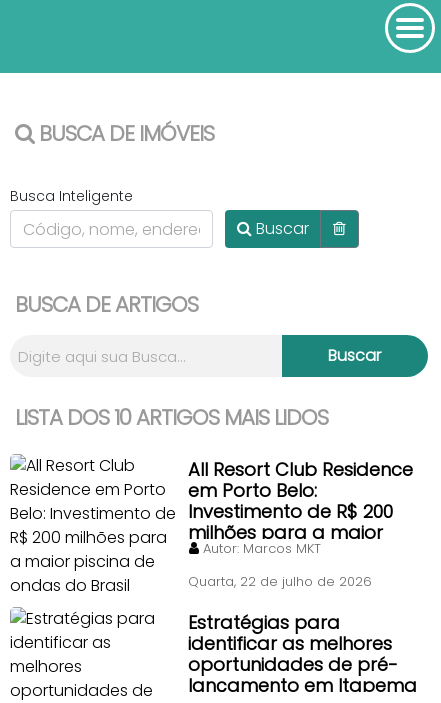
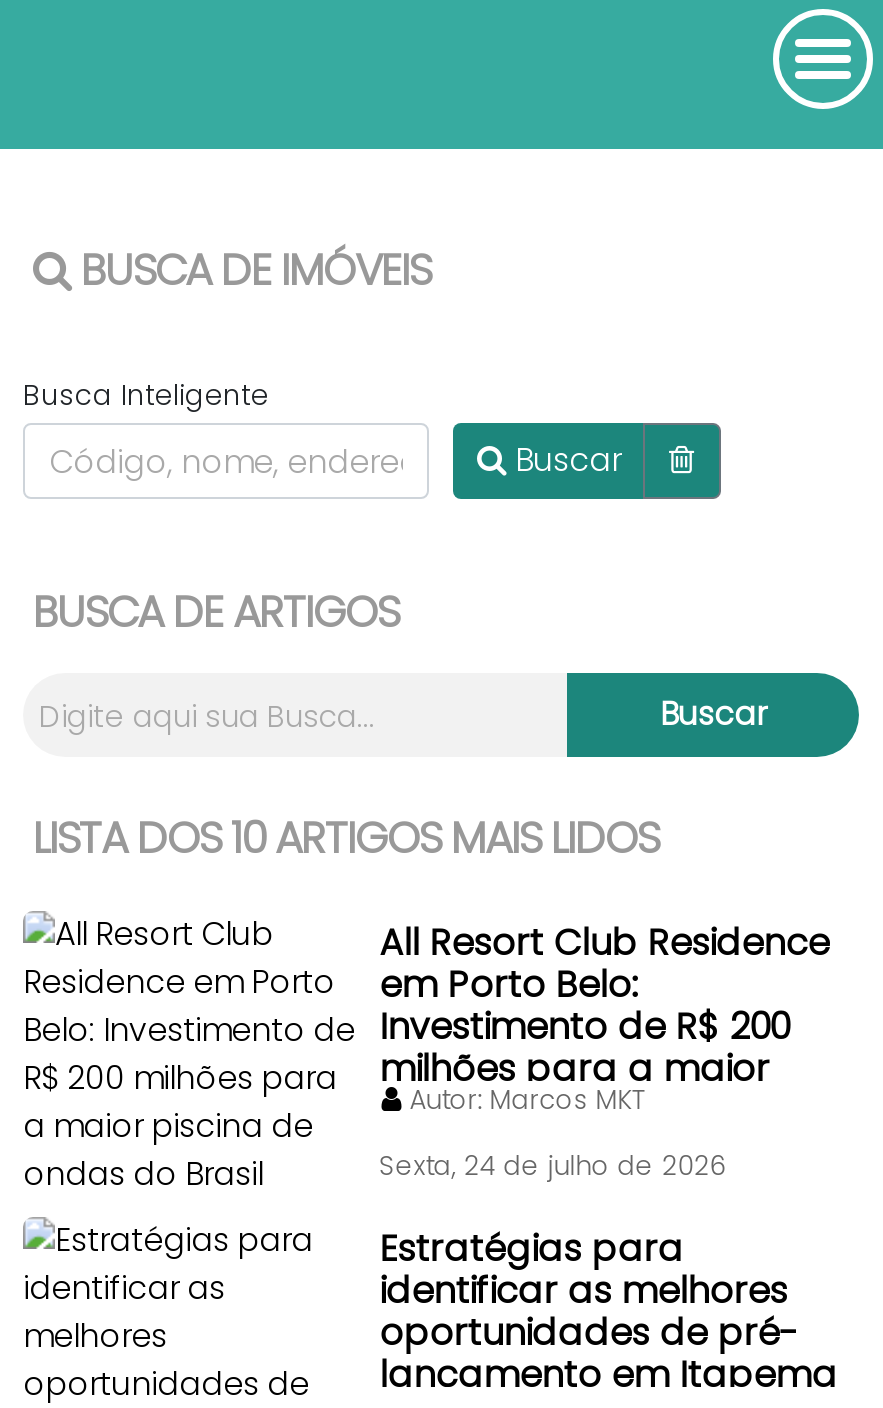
[188,572,372,591] Quarta, 22 de julho de 2026 -> [379,1147,727,1185] Sexta, 24 de julho de 2026

